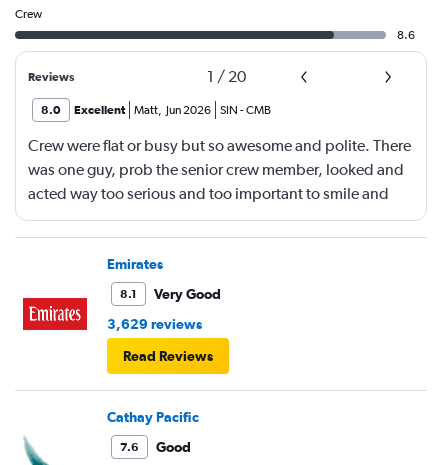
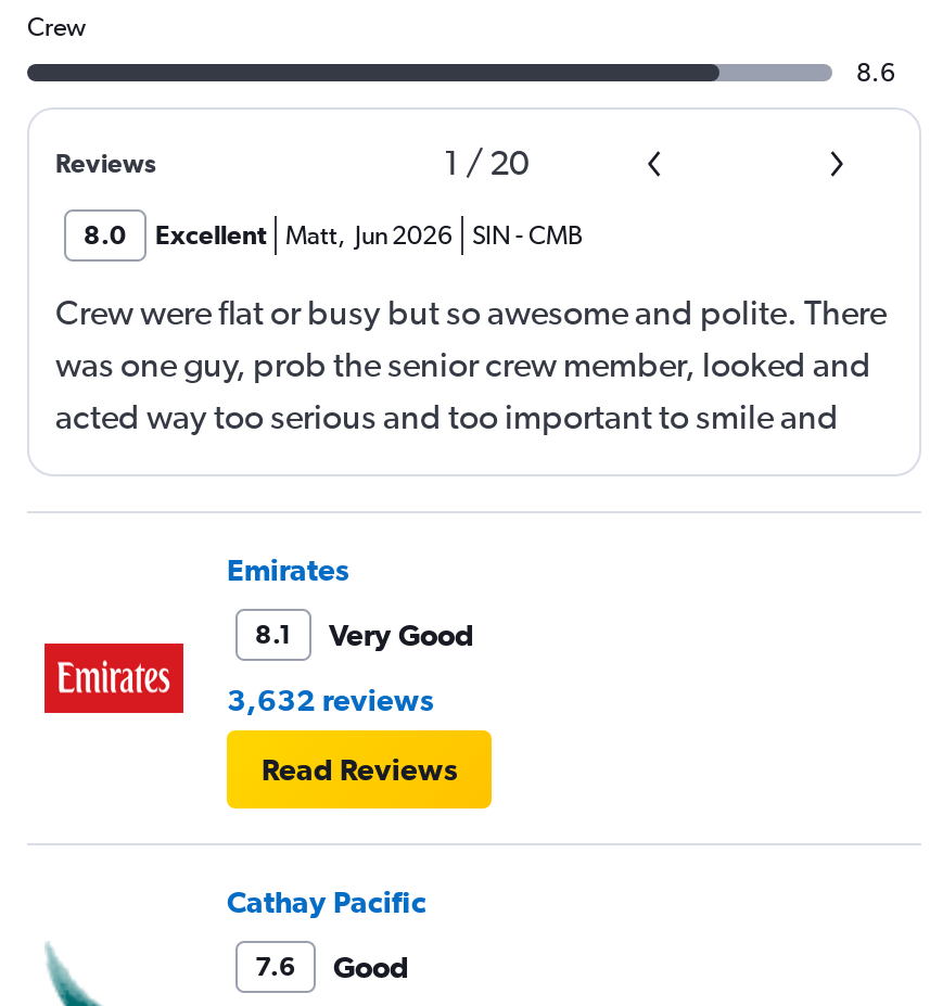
[107,316,202,332] 3,629 reviews -> [227,682,433,717] 3,632 reviews

